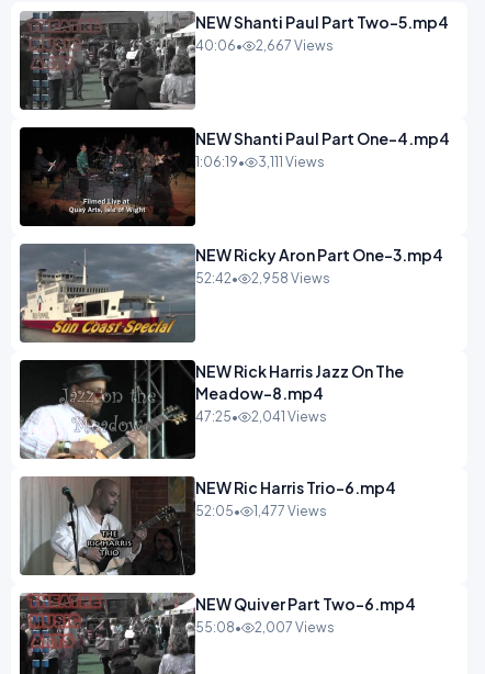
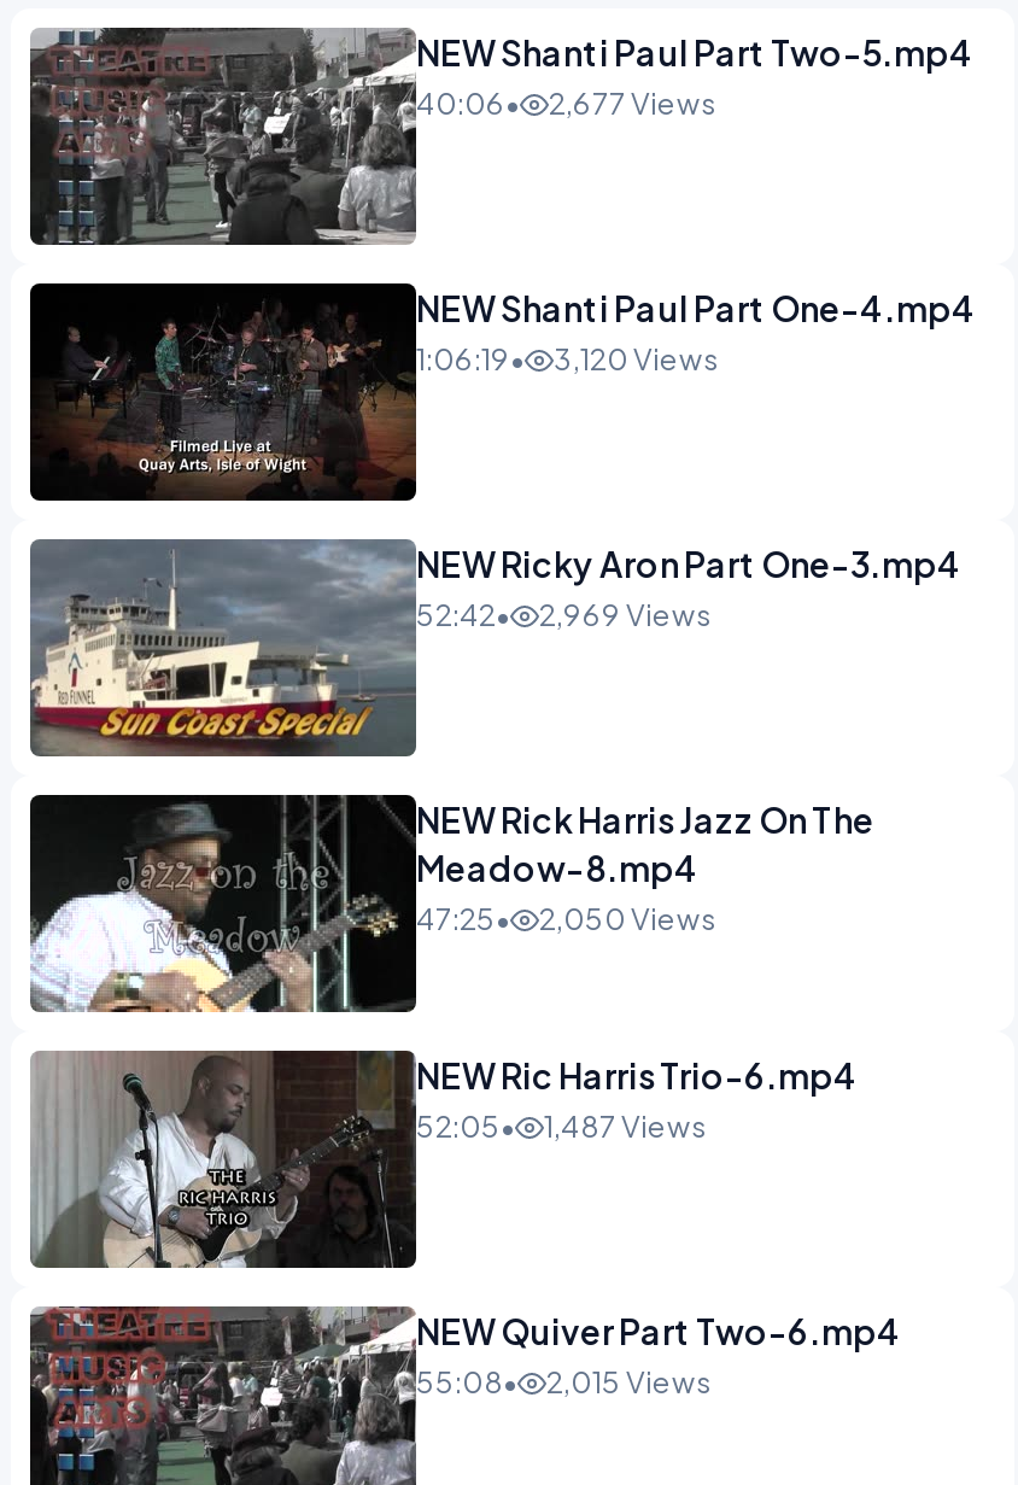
[195,37,334,54] 40:06• 2,667 Views -> [416,86,718,122] 40:06• 2,677 Views
[195,154,325,170] 1:06:19• 3,111 Views -> [416,341,720,378] 1:06:19• 3,120 Views
[195,270,330,287] 52:42• 2,958 Views -> [416,597,713,633] 52:42• 2,969 Views
[195,408,327,425] 47:25• 2,041 Views -> [416,901,718,937] 47:25• 2,050 Views
[195,503,327,519] 52:05• 1,477 Views -> [416,1109,708,1145] 52:05• 1,487 Views
[195,619,335,636] 55:08• 2,007 Views -> [416,1364,713,1401] 55:08• 2,015 Views

